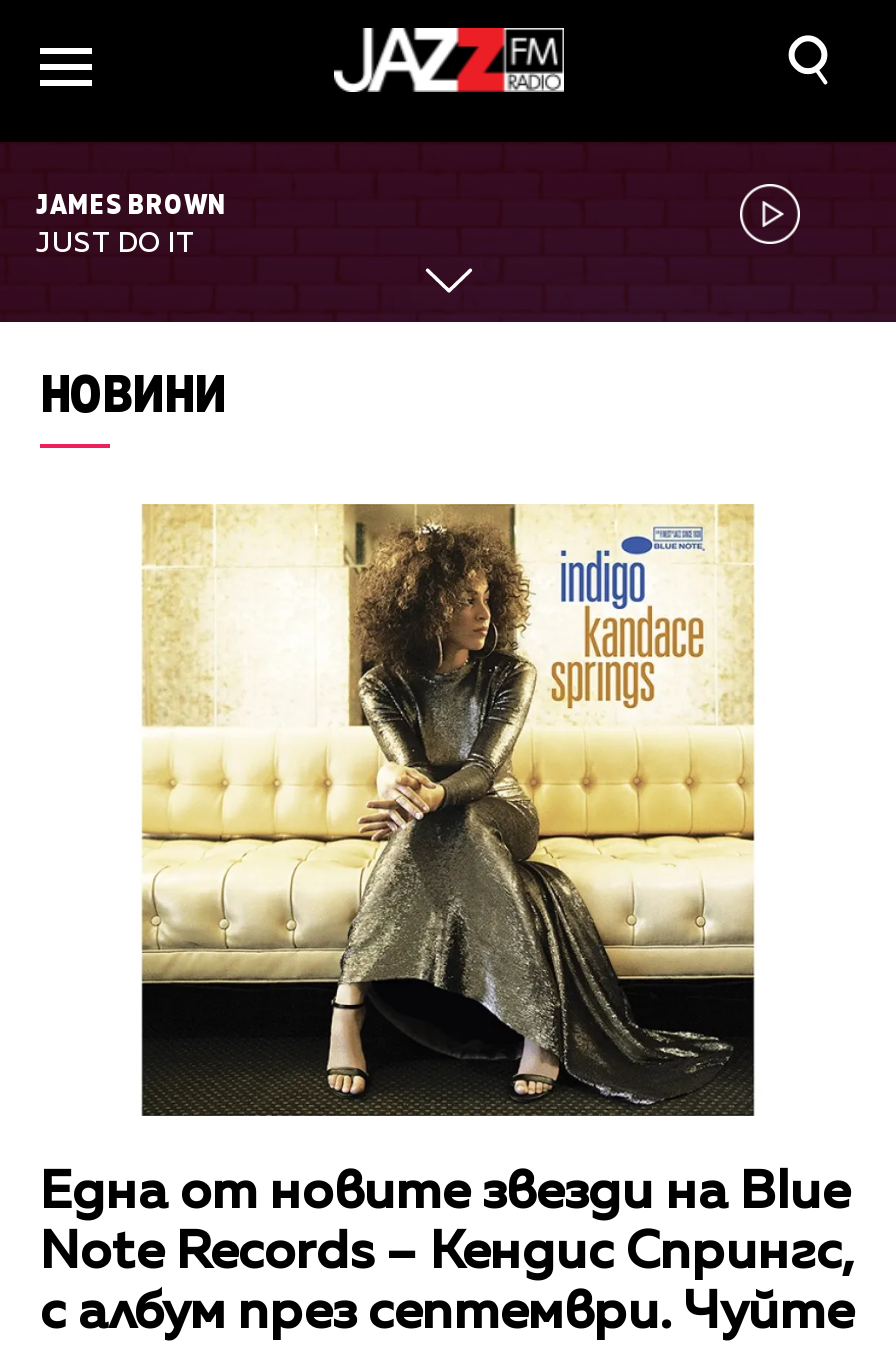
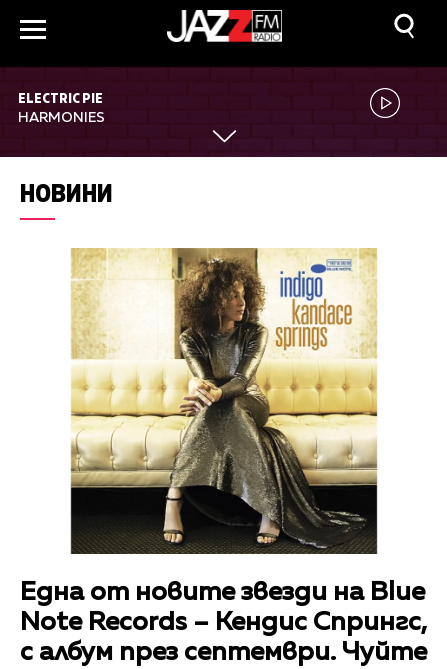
[36,187,226,259] JAMES BROWN | JUST DO IT -> [18,89,105,125] ELECTRIC PIE | HARMONIES

